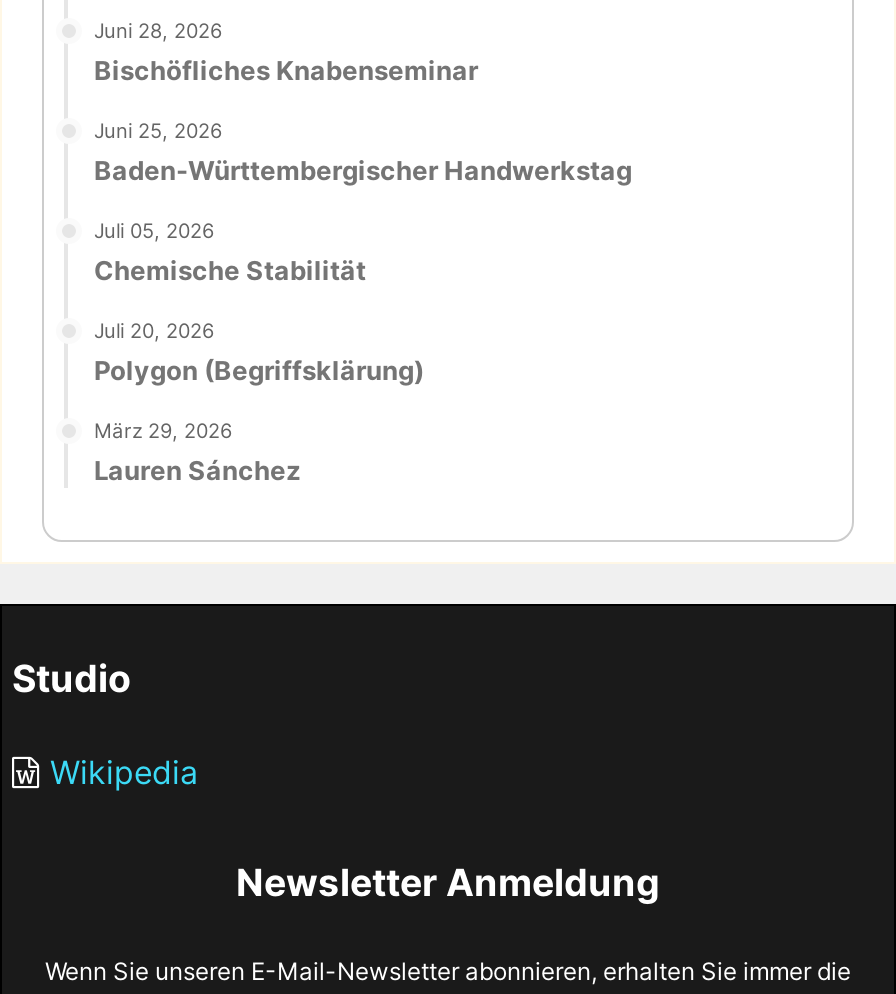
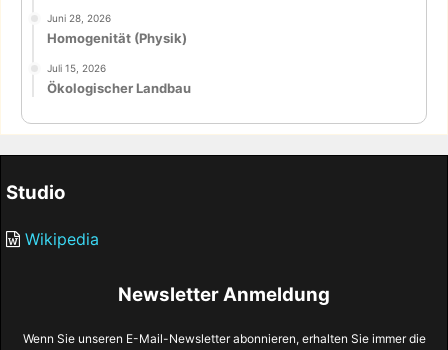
[94,54,632,485] Bischöfliches Knabenseminar | Juni 25, 2026 | Baden-Württembergischer Handwerkstag | Juli 05, 2026 | Chemische Stabilität | Juli 20, 2026 | Polygon (Begriffsklärung) | März 29, 2026 | Lauren Sánchez -> [47,30,191,95] Homogenität (Physik) | Juli 15, 2026 | Ökologischer Landbau

